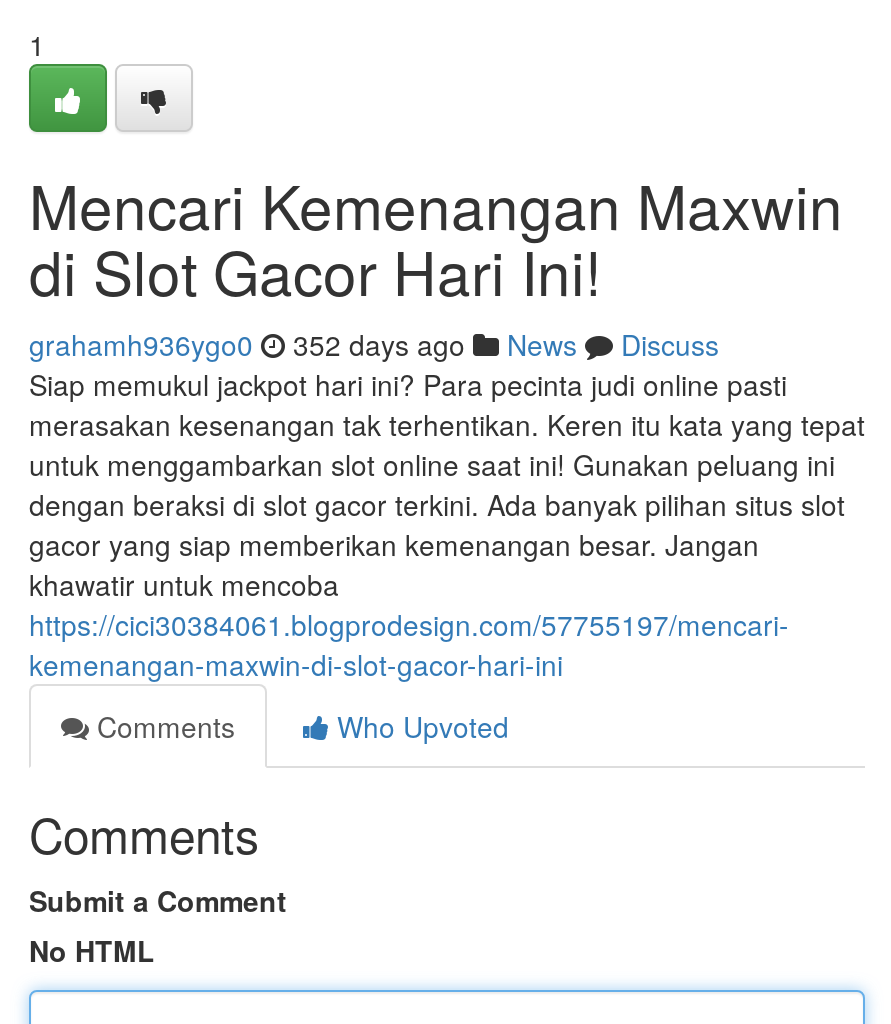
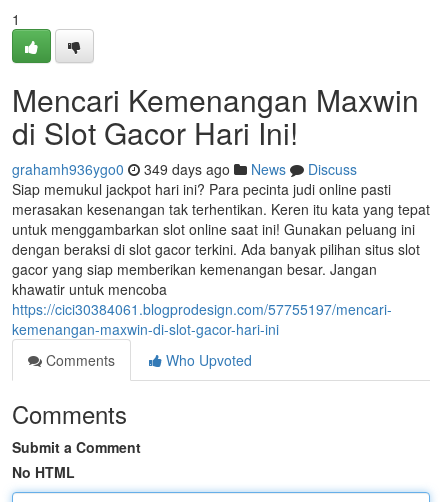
[29,324,719,364] grahamh936ygo0 352 days ago News Discuss -> [12,159,357,179] grahamh936ygo0 349 days ago News Discuss

